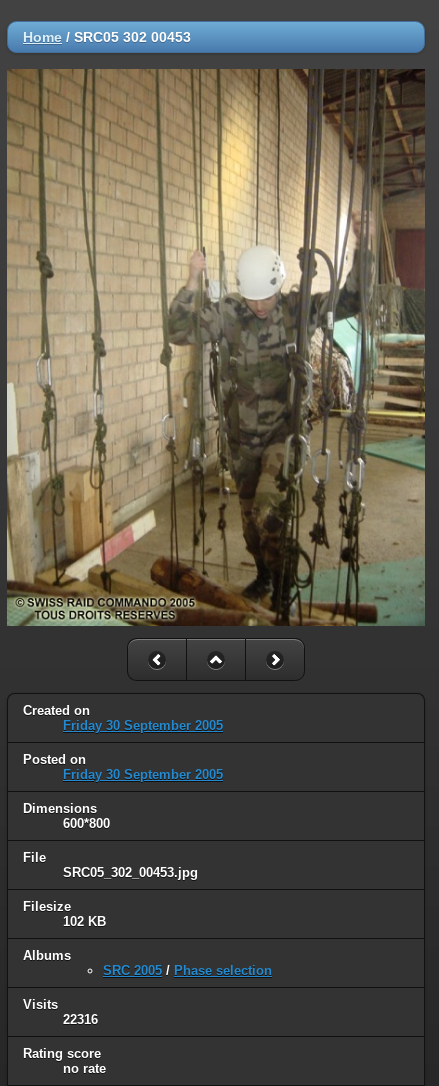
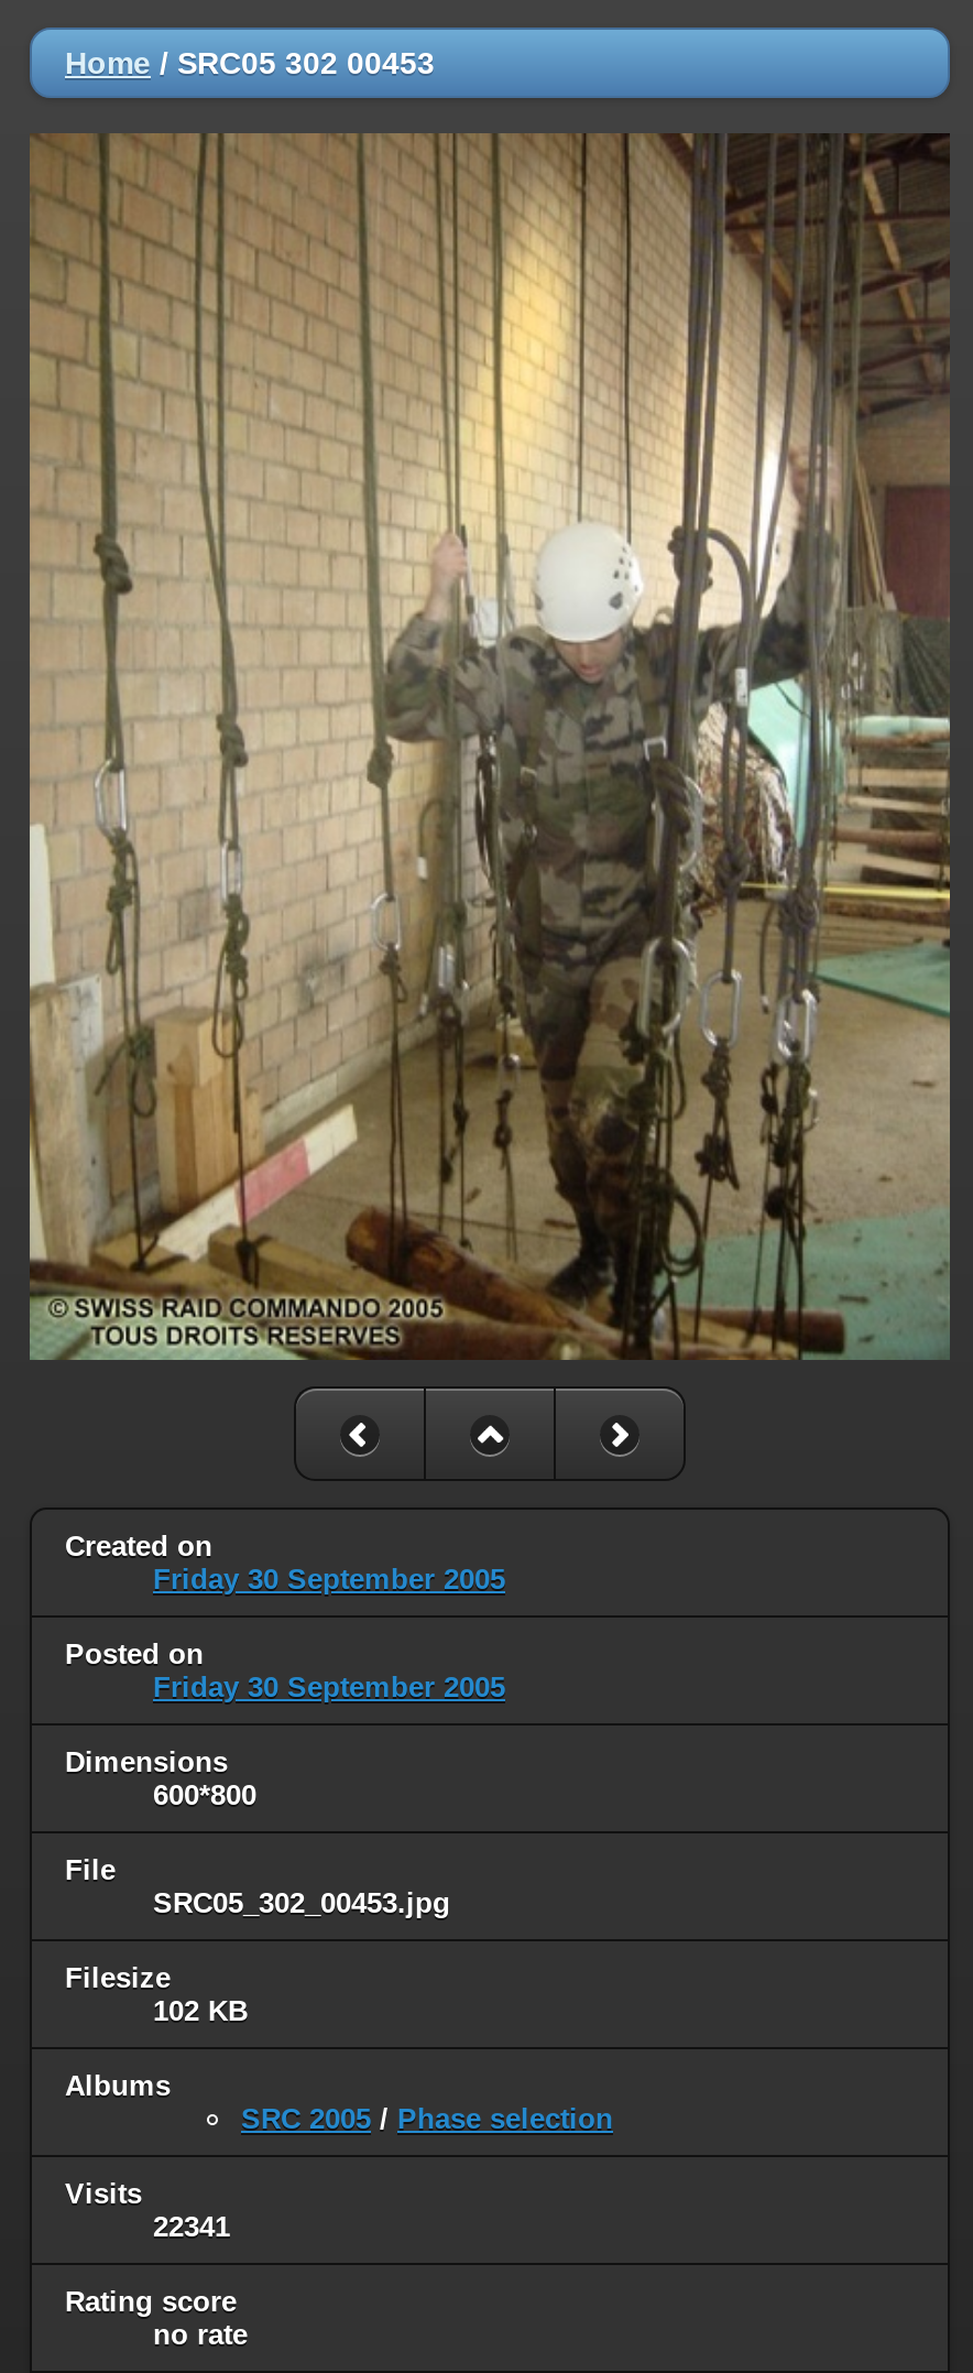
[63,1012,98,1027] 22316 -> [153,2209,230,2242] 22341

